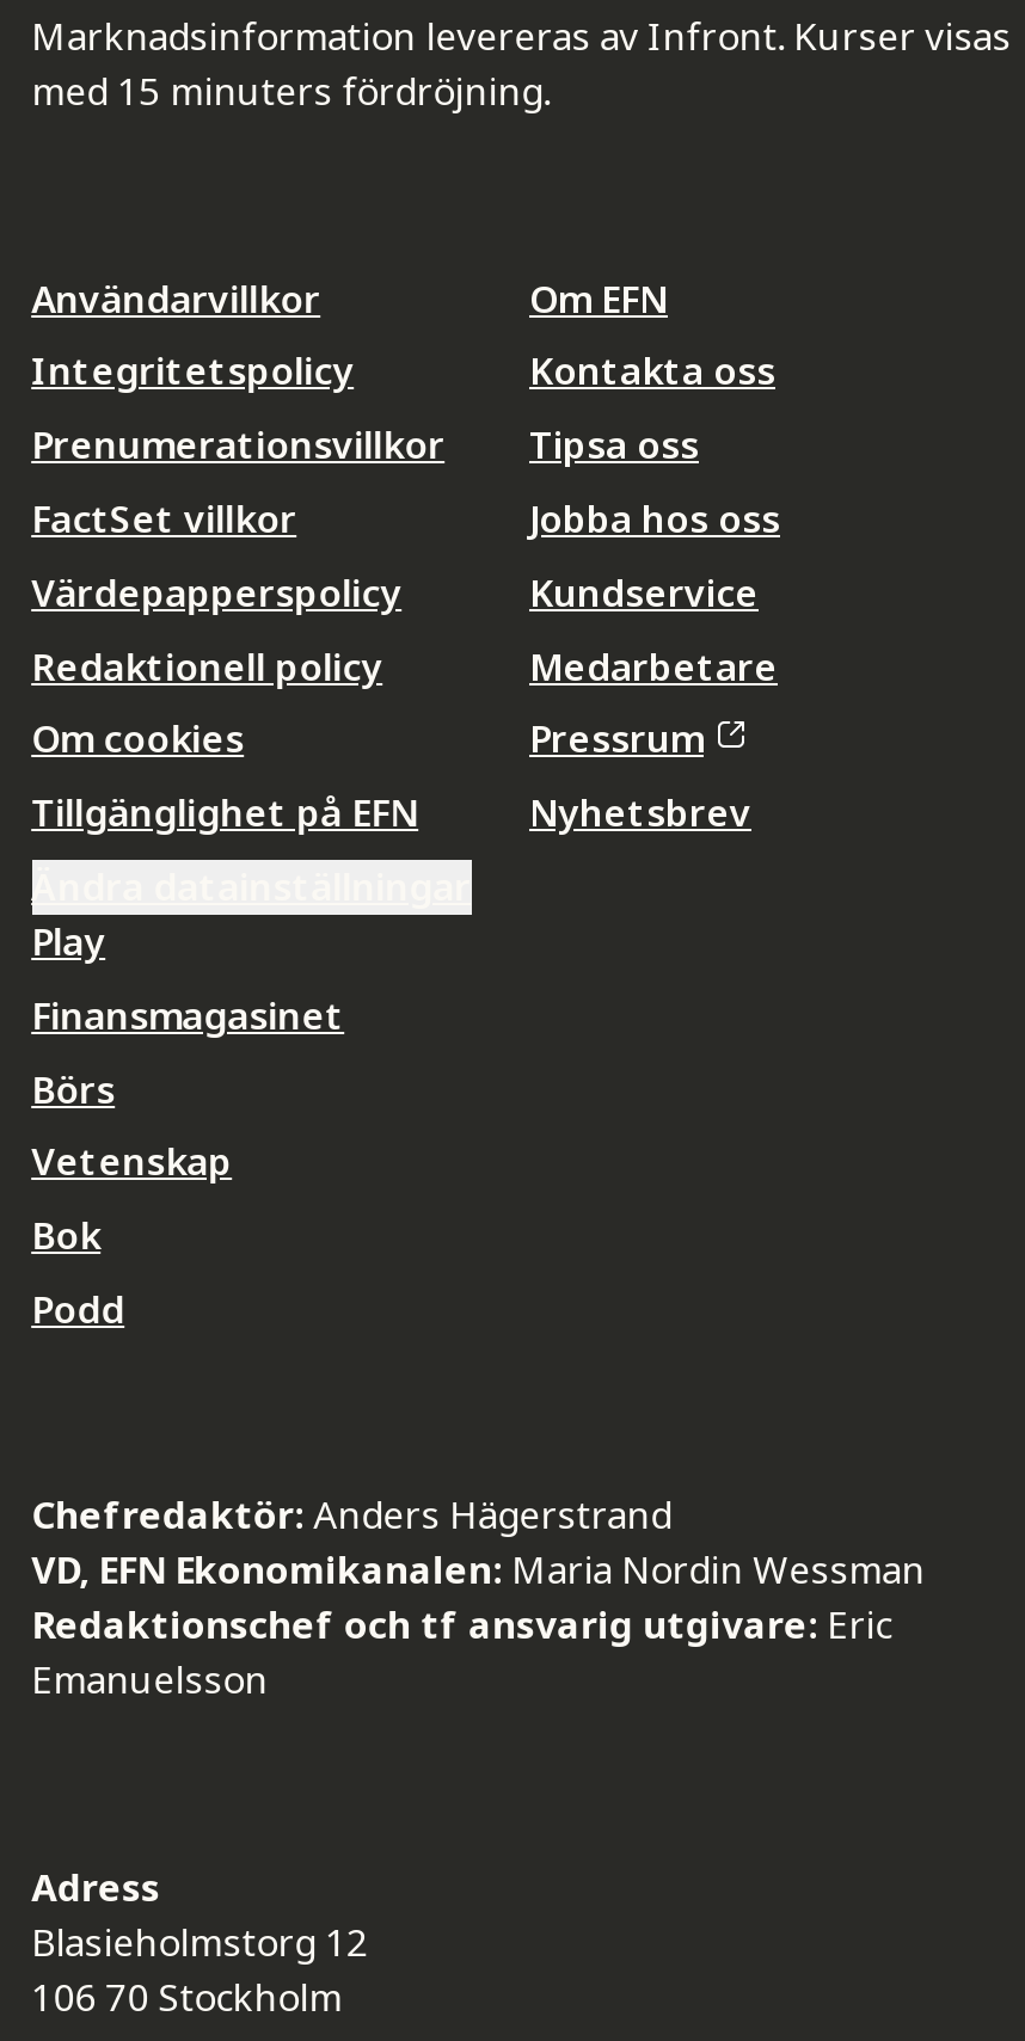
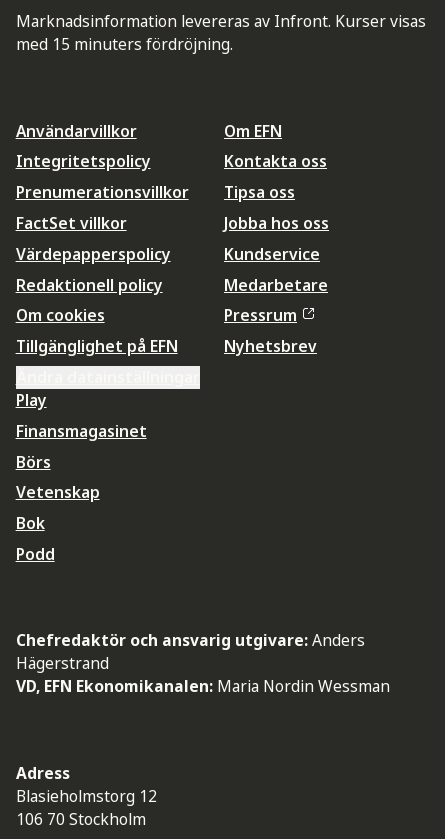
[31,1489,672,1541] Chefredaktör: Anders Hägerstrand -> [16,629,365,674] Chefredaktör och ansvarig utgivare: Anders | Hägerstrand
moved [31,1544,925,1596] -> [16,675,390,697]: VD, EFN Ekonomikanalen: Maria Nordin Wessman
[31,1599,891,1706] Redaktionschef och tf ansvarig utgivare: Eric | Emanuelsson -> none

